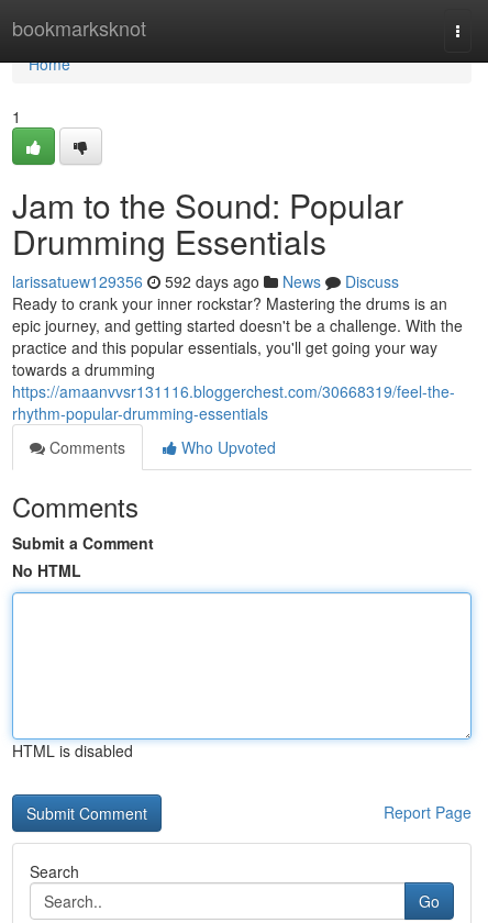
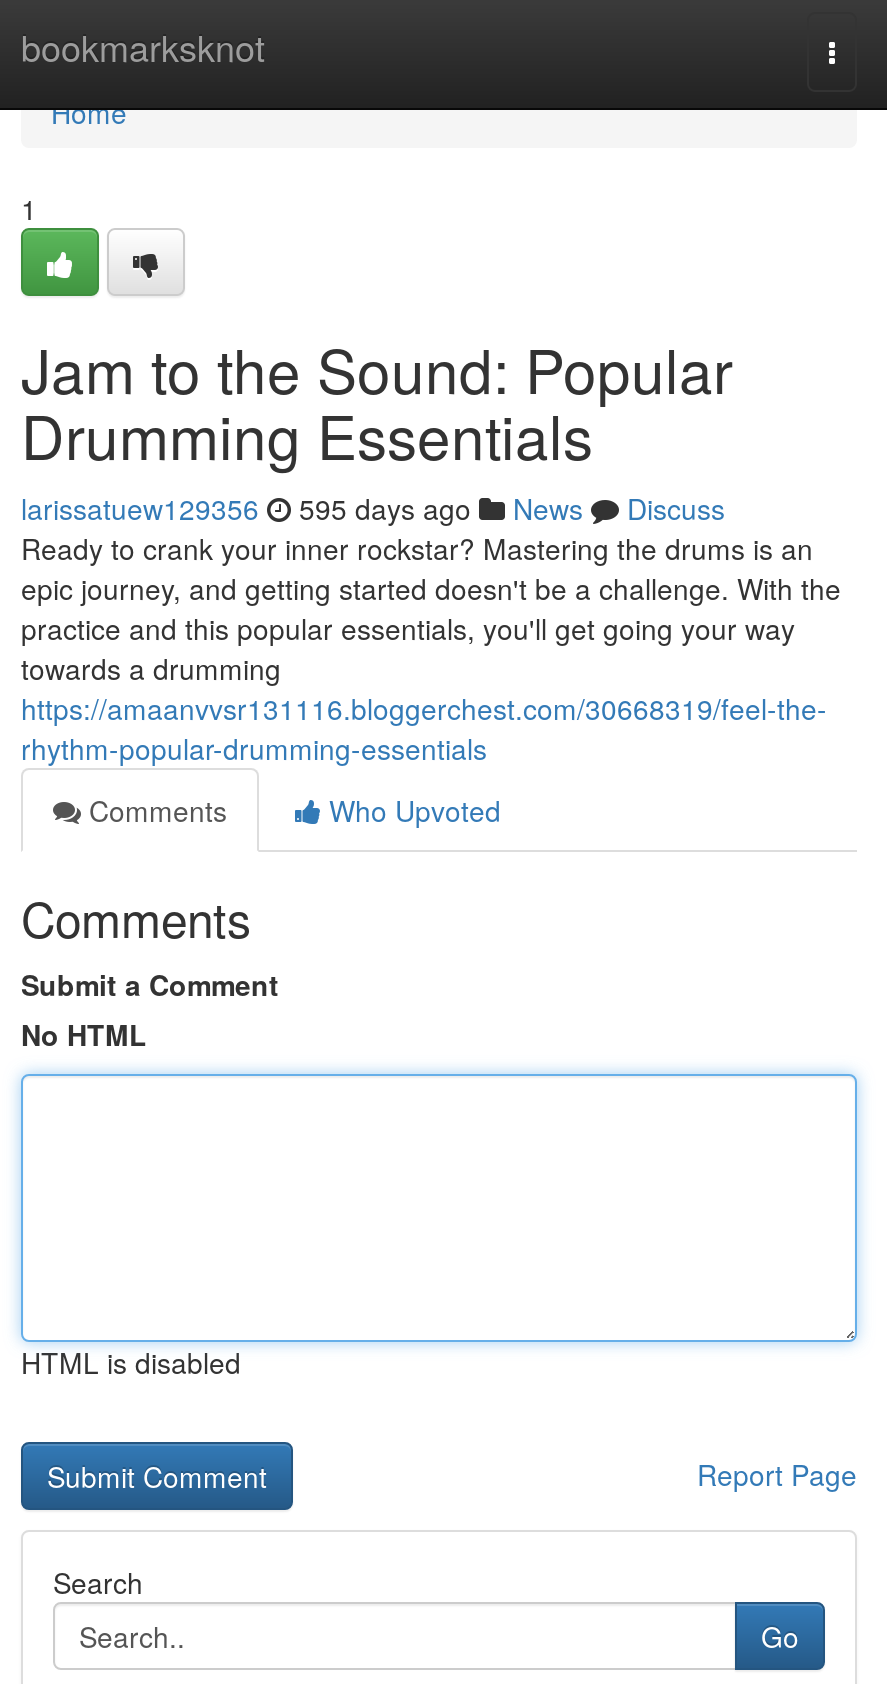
[12,270,399,292] larissatuew129356 592 days ago News Discuss -> [21,488,725,528] larissatuew129356 595 days ago News Discuss

